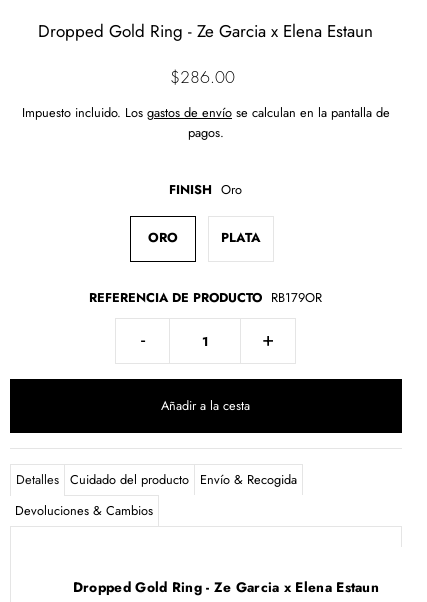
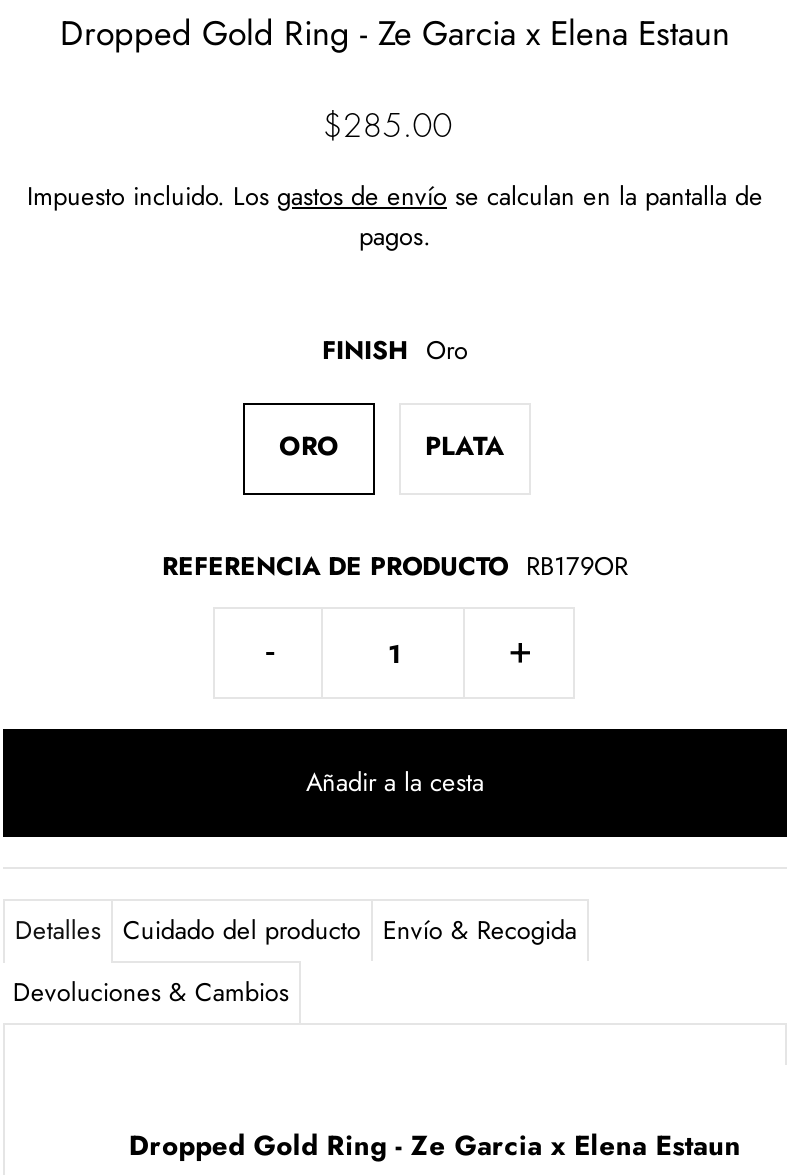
[170,70,235,86] $286.00 -> [323,111,453,143] $285.00

